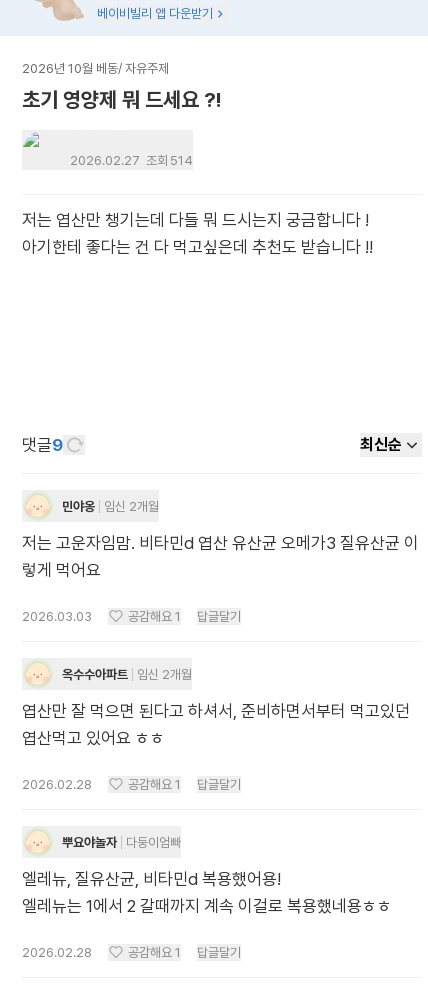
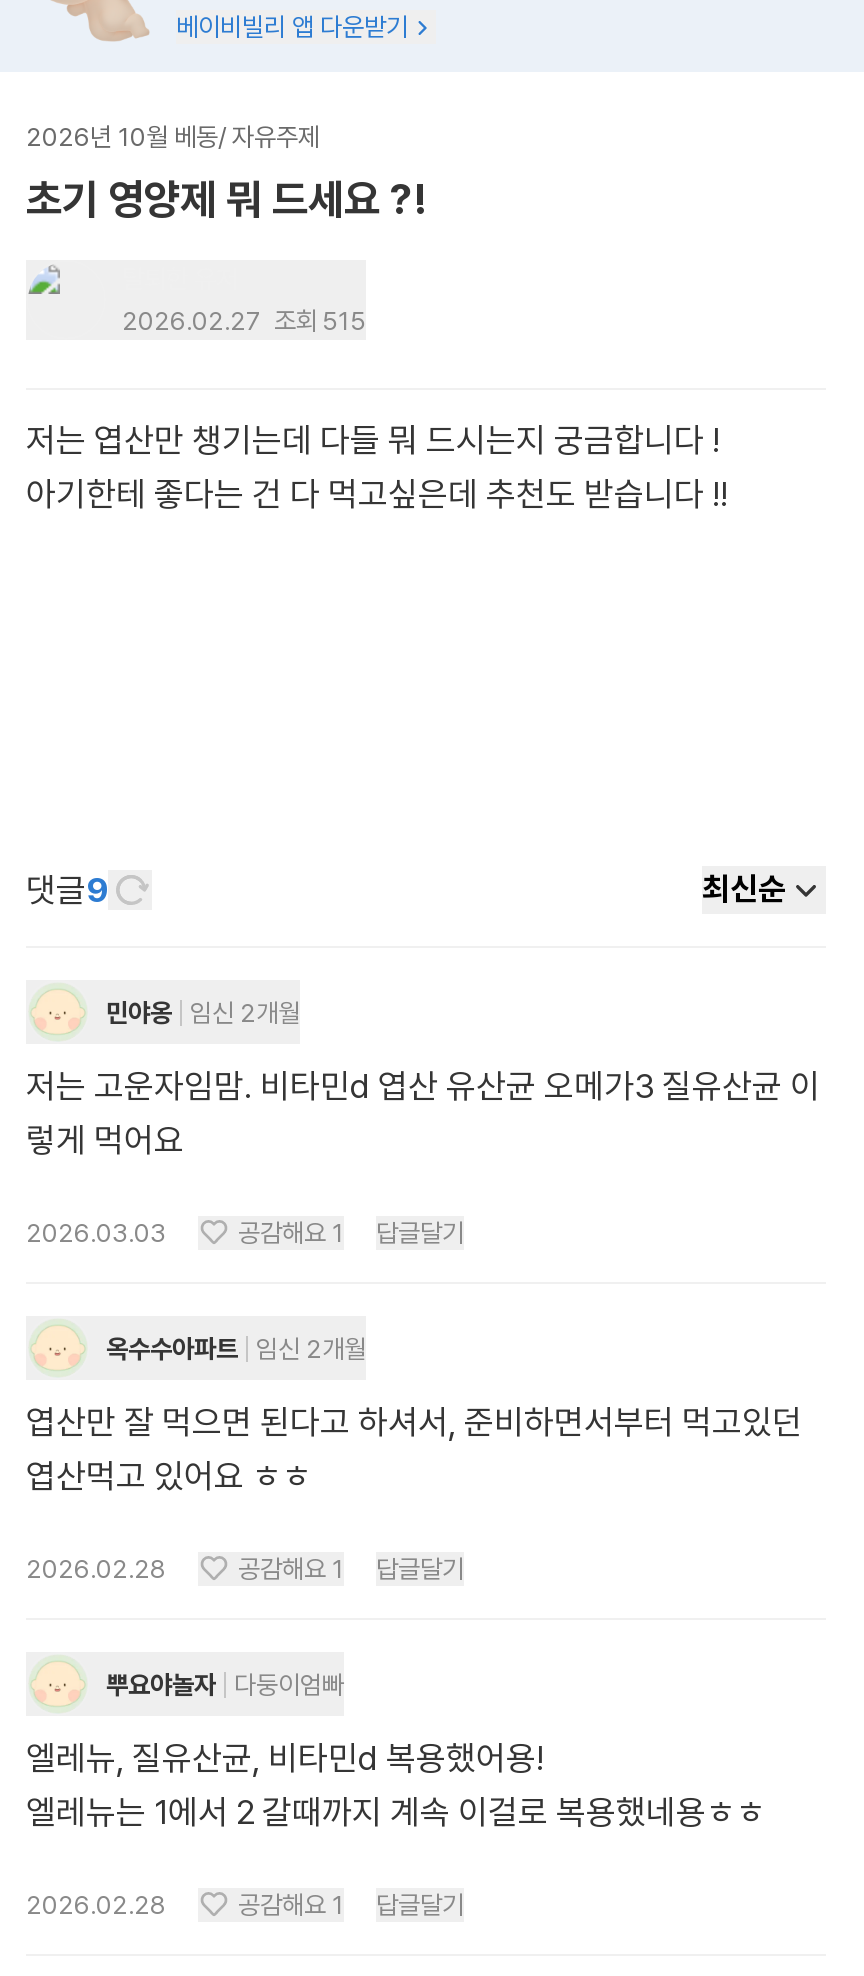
[70,153,193,168] 2026.02.27 조회 514 -> [122,306,366,336] 2026.02.27 조회 515

